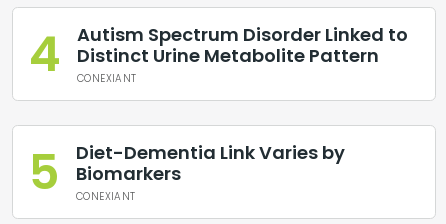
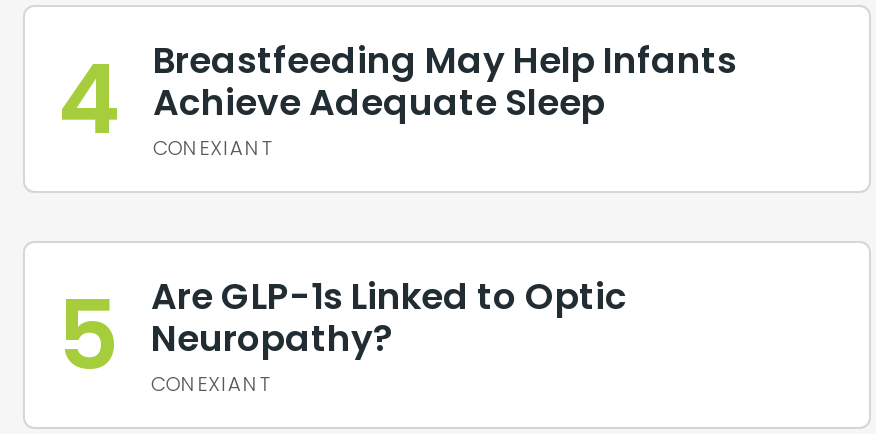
[77,22,408,68] Autism Spectrum Disorder Linked to | Distinct Urine Metabolite Pattern -> [153,35,737,127] Breastfeeding May Help Infants | Achieve Adequate Sleep
[76,140,345,186] Diet-Dementia Link Varies by | Biomarkers -> [151,271,627,363] Are GLP-1s Linked to Optic | Neuropathy?

